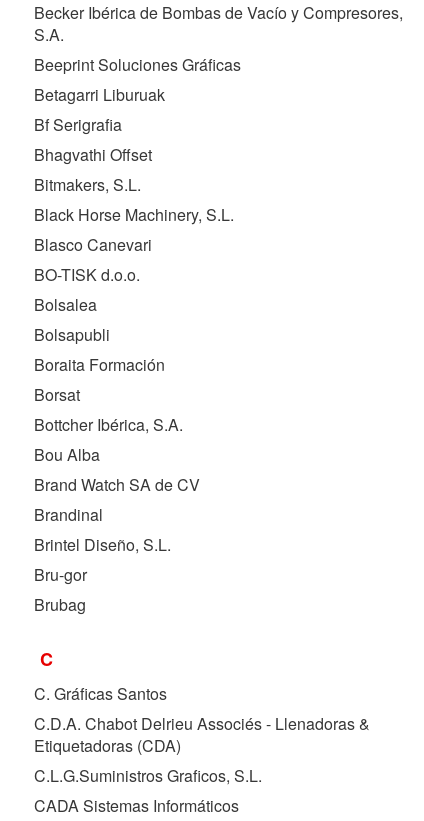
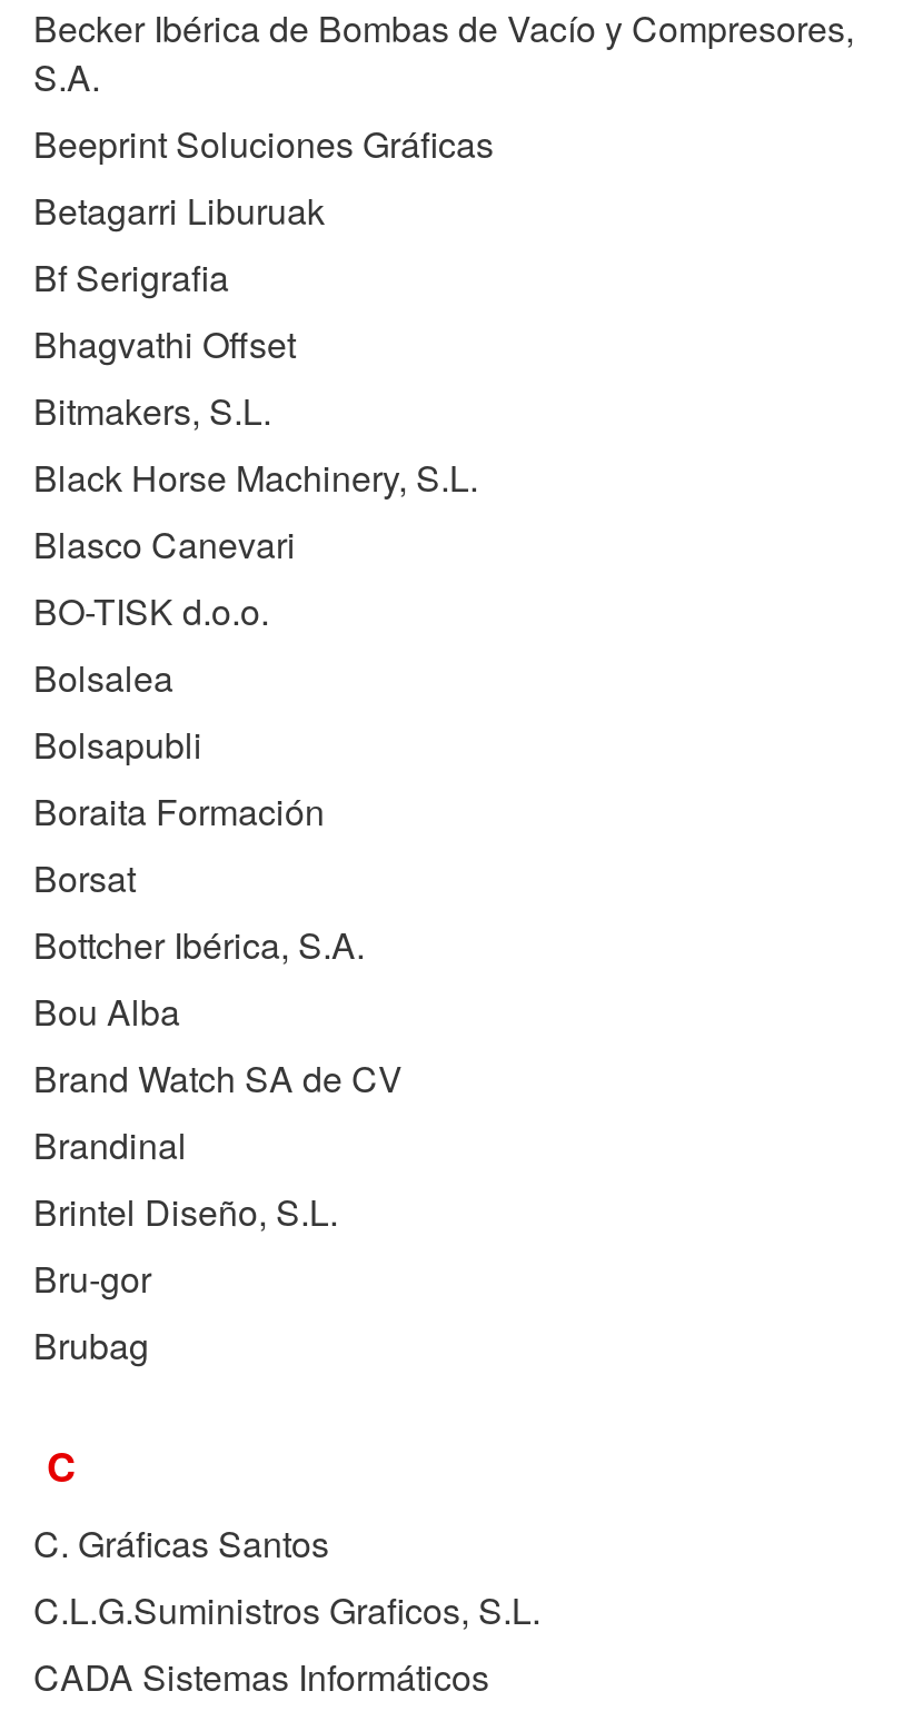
[34,712,370,757] C.D.A. Chabot Delrieu Associés - Llenadoras & | Etiquetadoras (CDA) -> none

